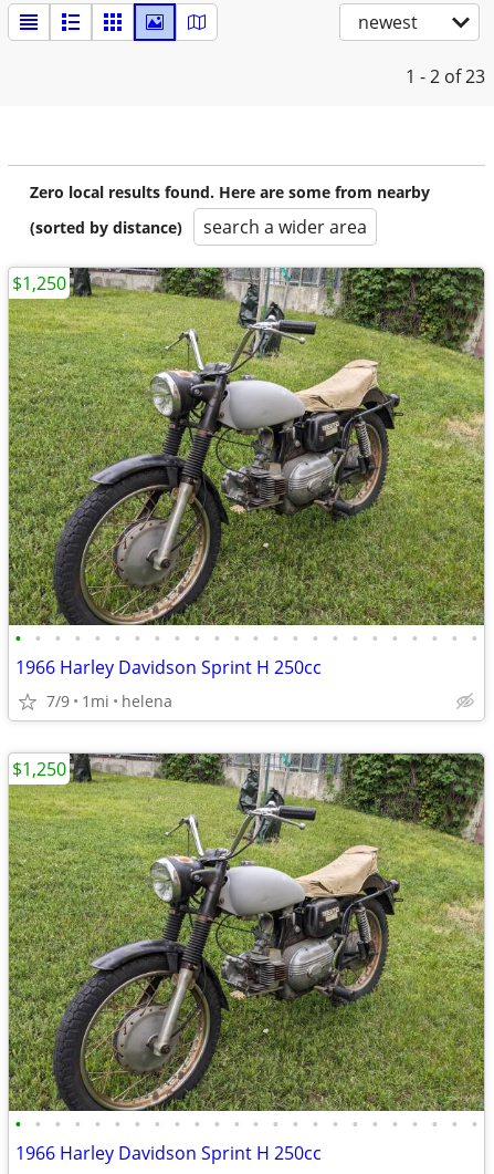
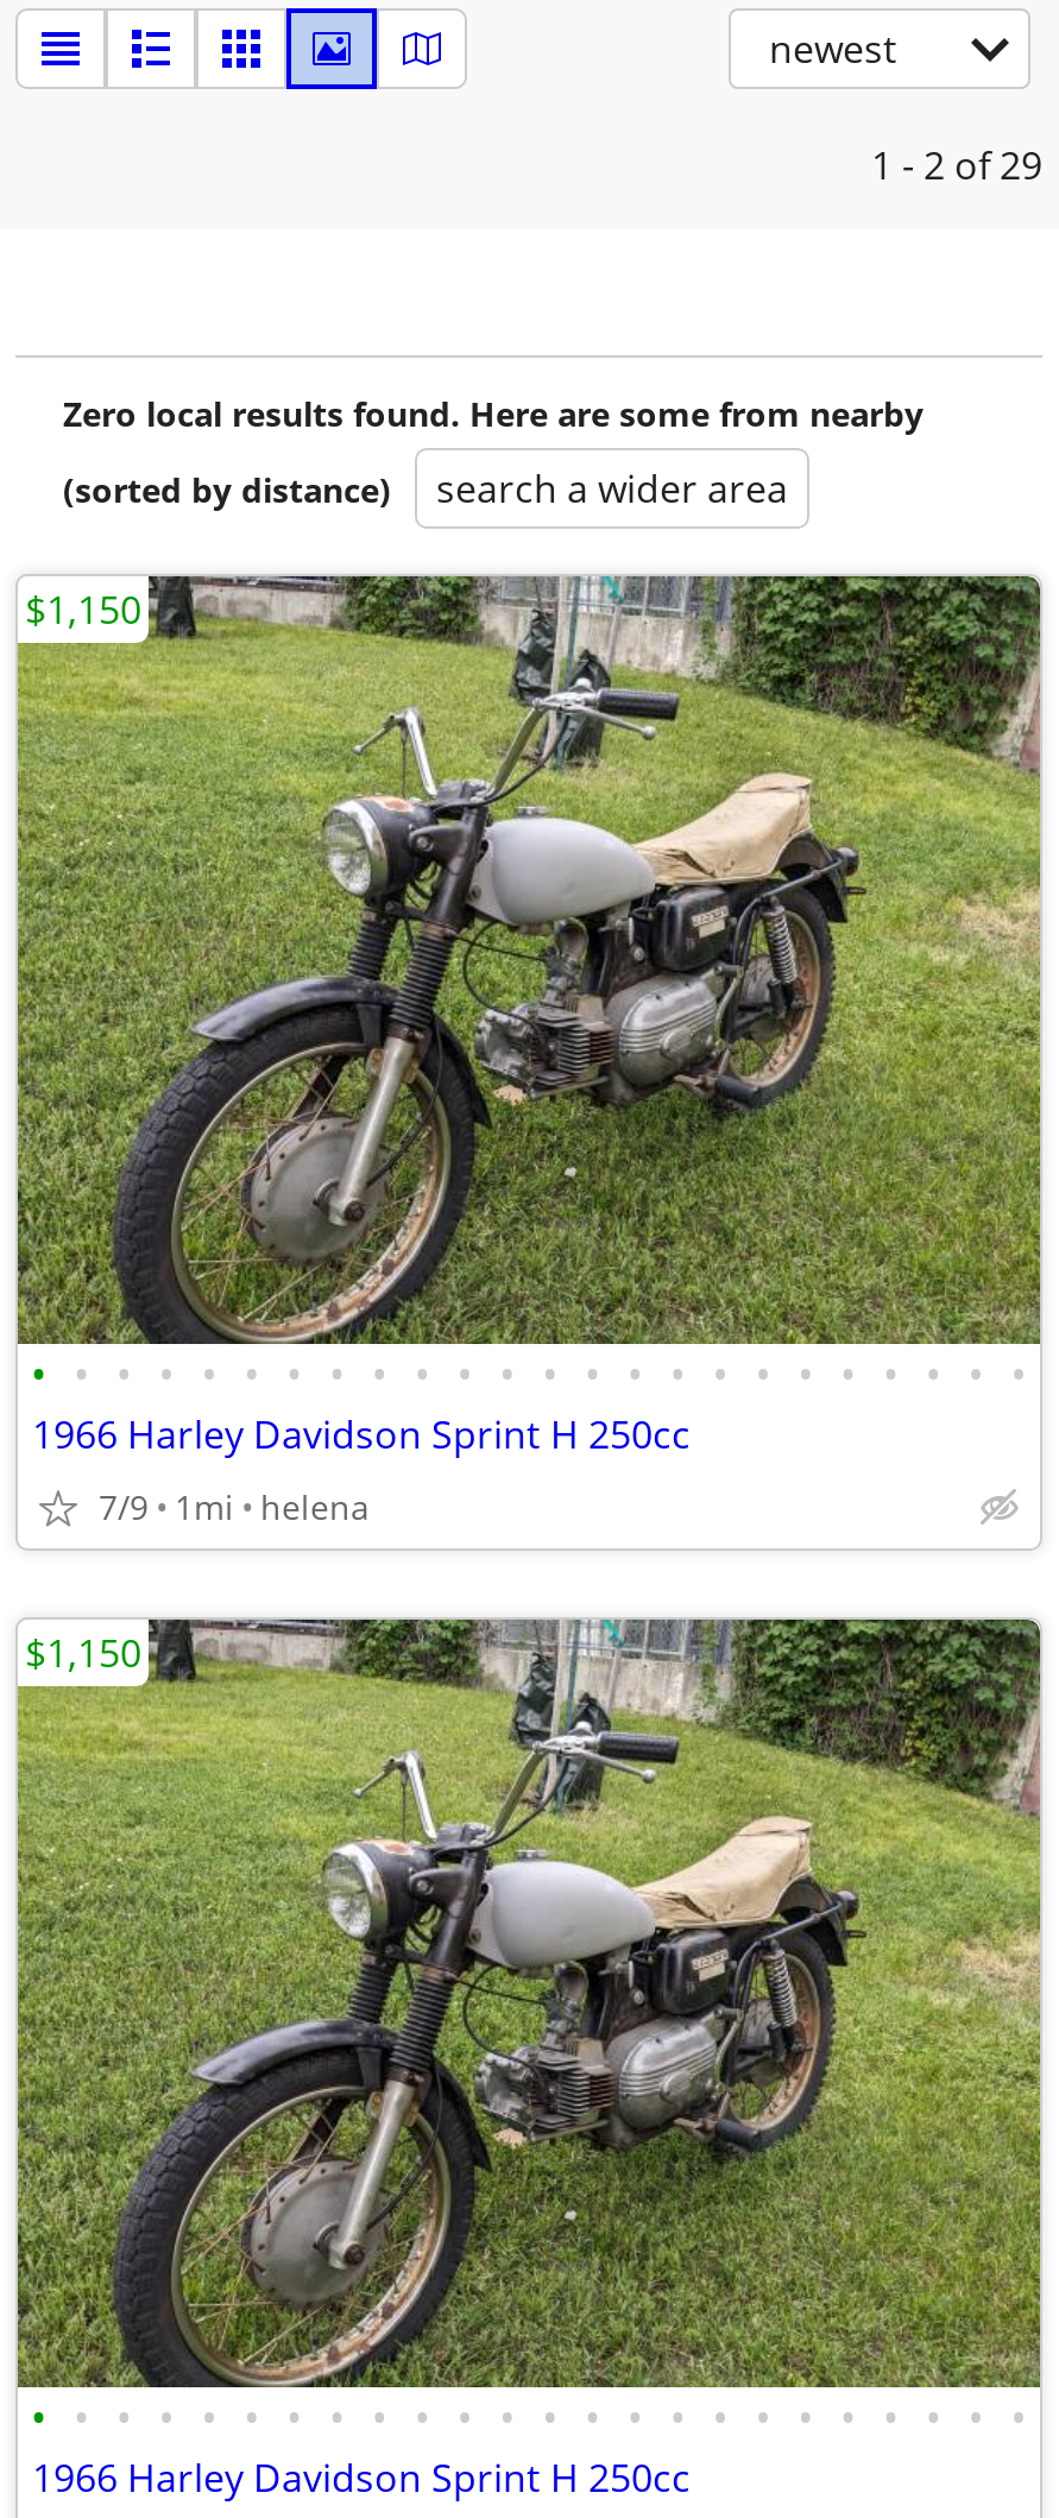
[406,64,485,89] 1 - 2 of 23 -> [871,139,1042,191] 1 - 2 of 29
[12,271,66,295] $1,250 -> [25,583,141,636] $1,150
[12,757,66,781] $1,250 -> [25,1627,141,1679] $1,150

